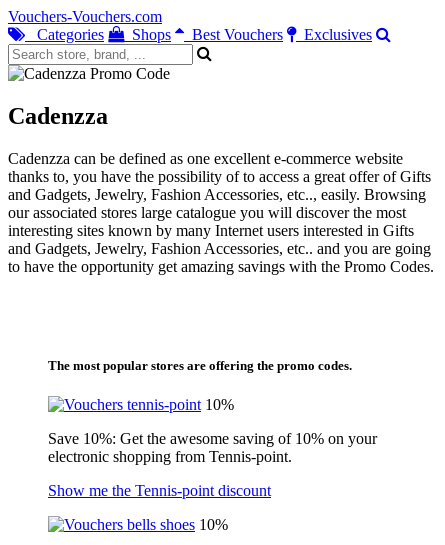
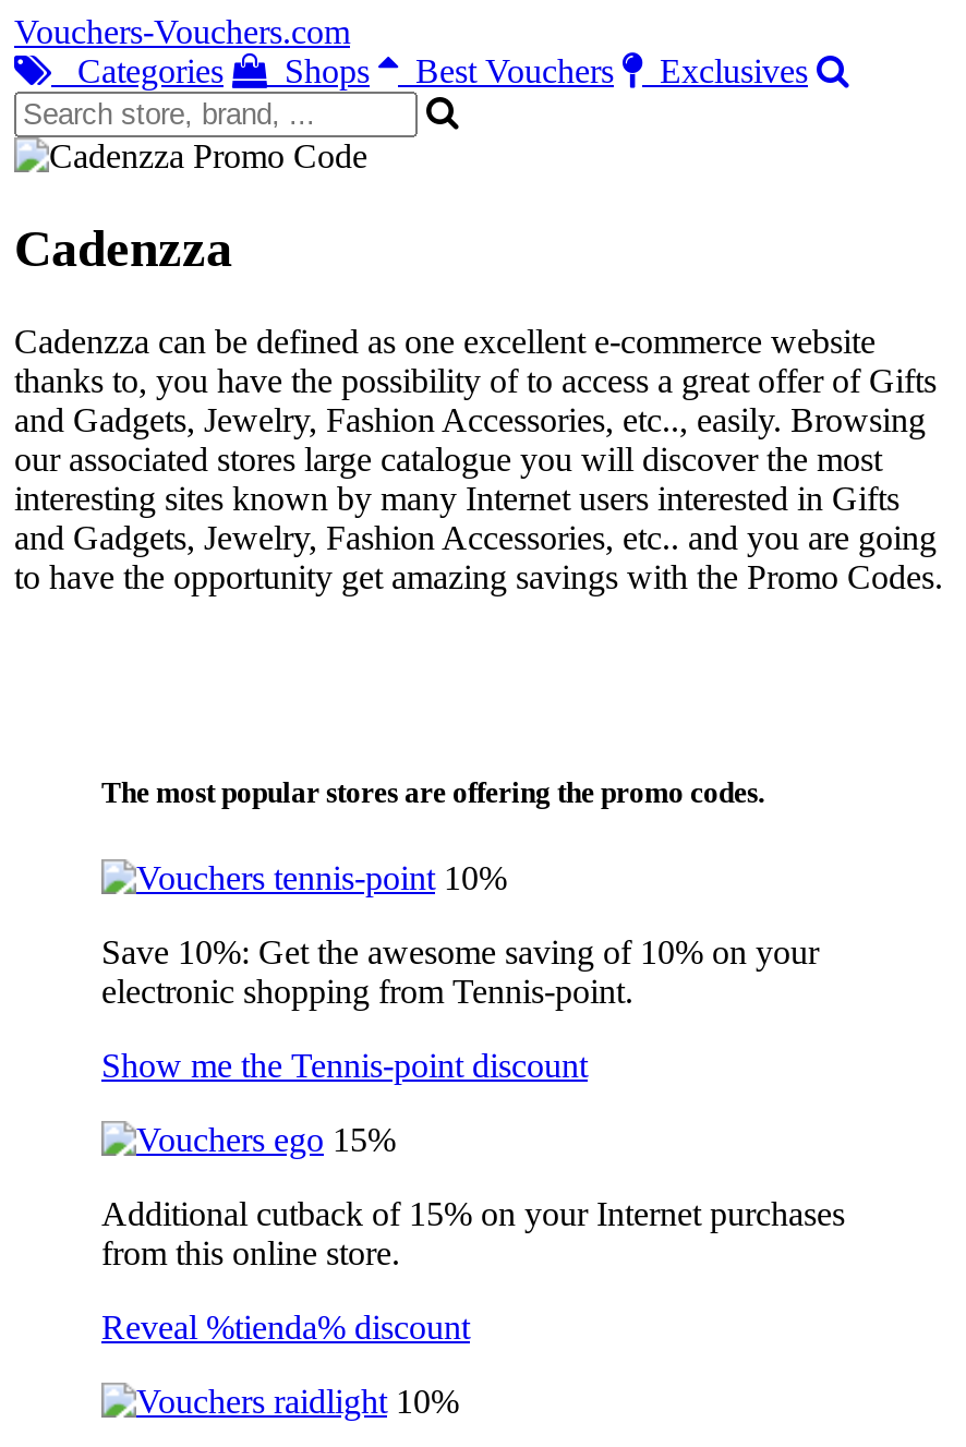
none -> [101,1121,845,1346] 15% | Additional cutback of 15% on your Internet purchases | from this online store. | Reveal %tienda% discount

